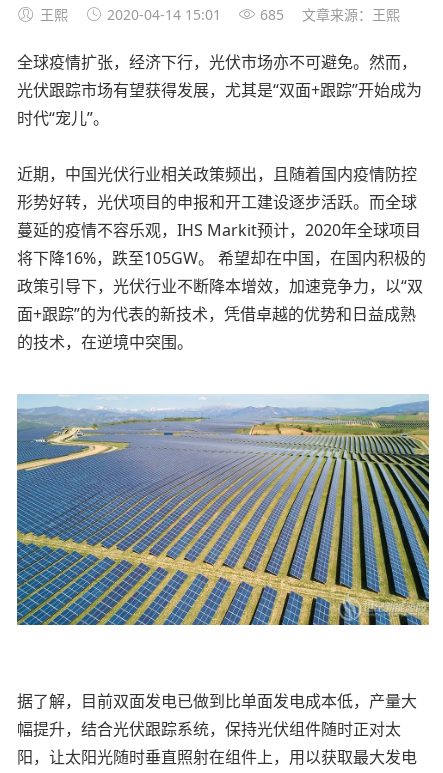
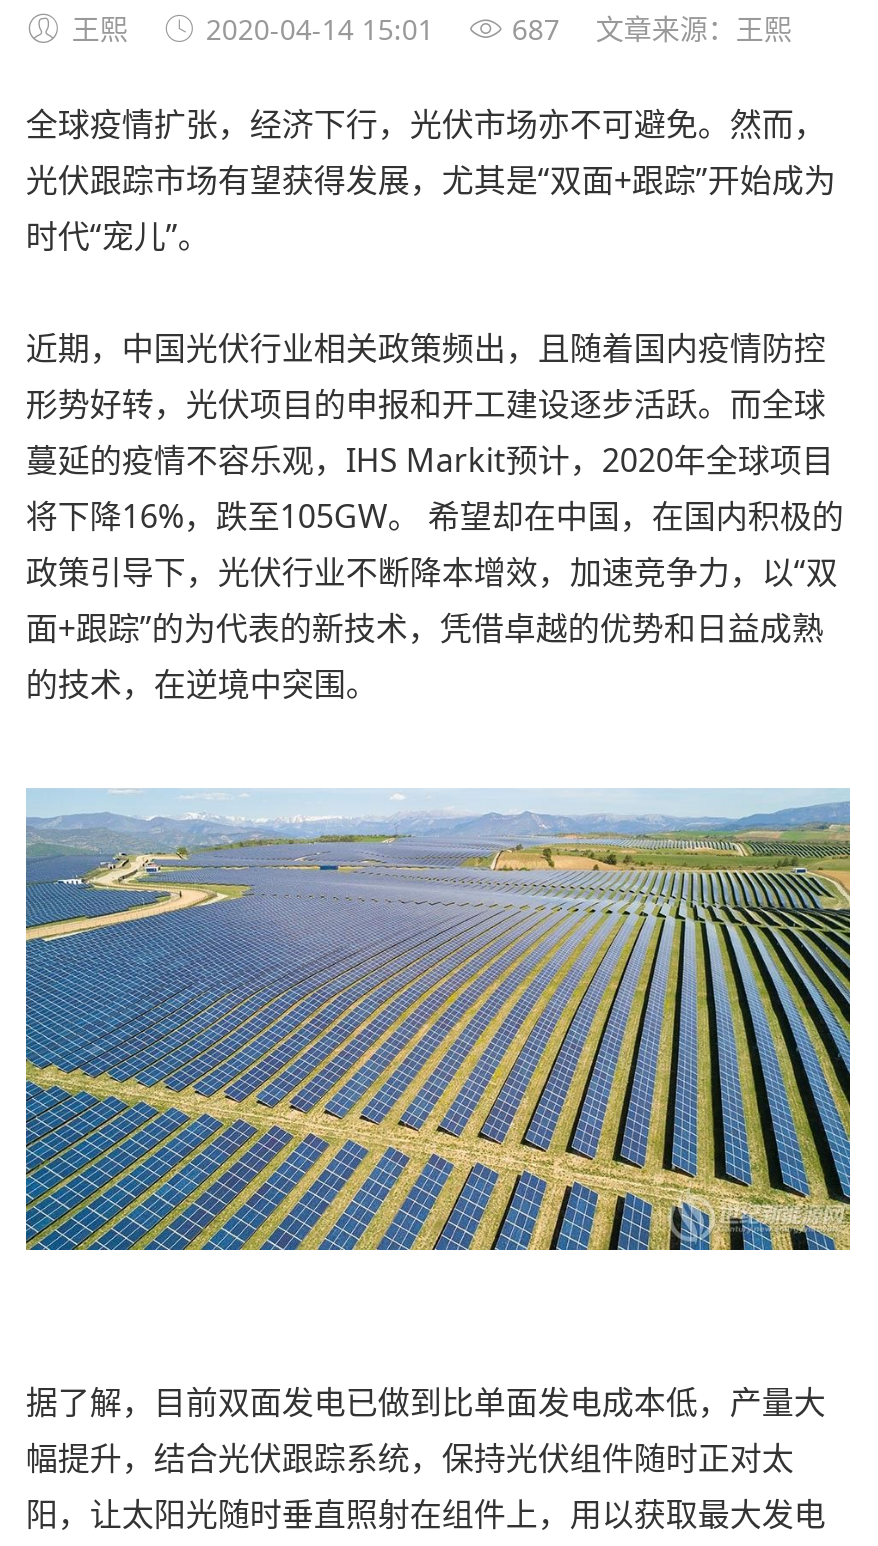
[260,5,400,24] 685 文章来源：王熙 -> [512,10,792,48] 687 文章来源：王熙

